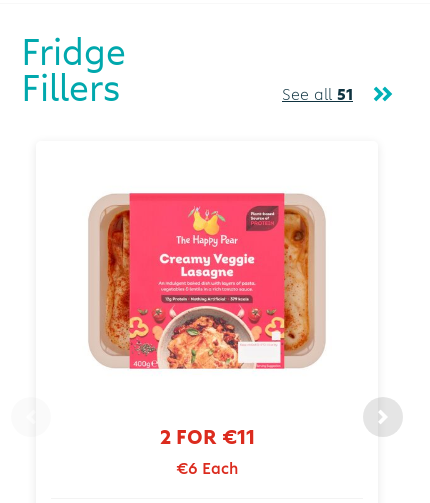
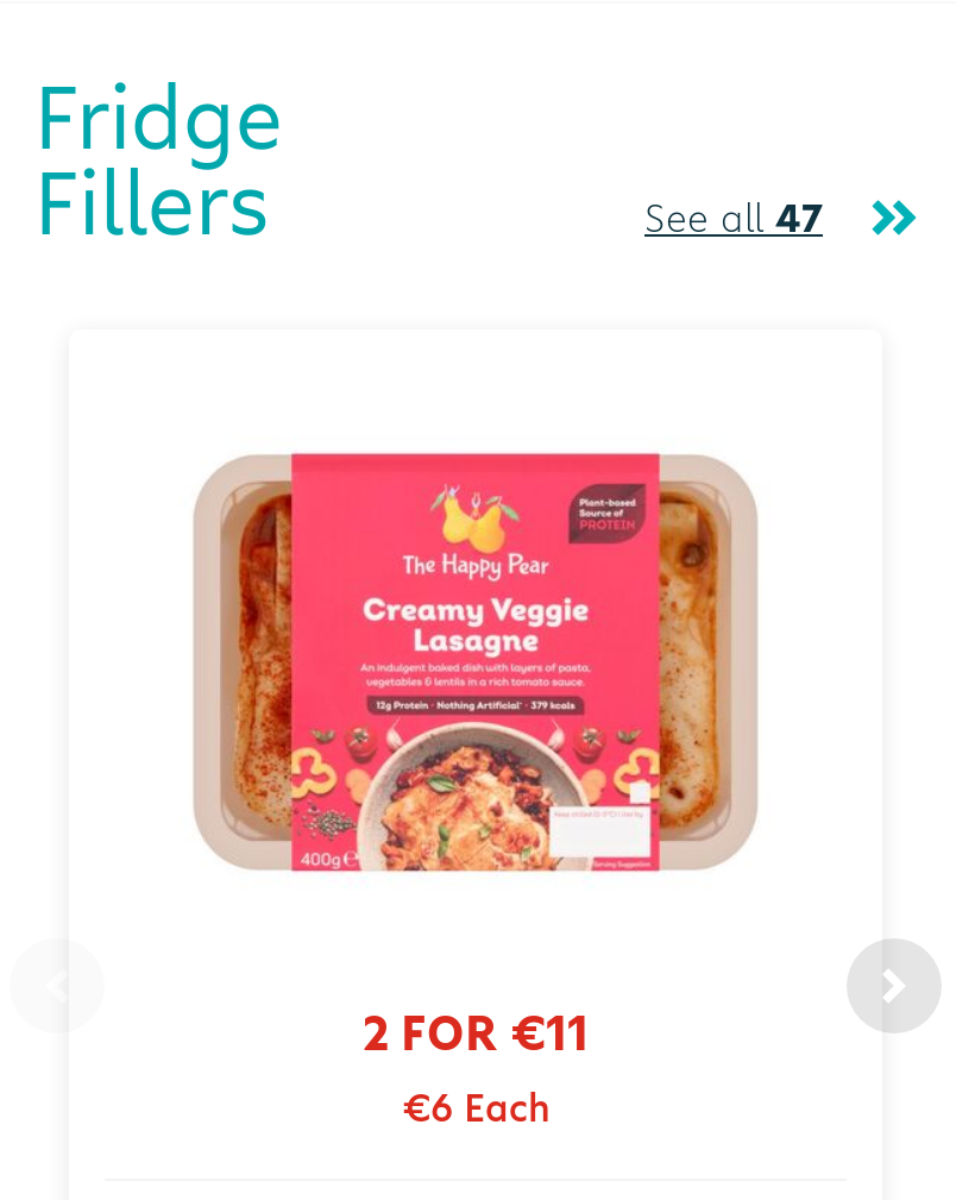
[282,83,353,105] See all 51 -> [644,192,823,244] See all 47

